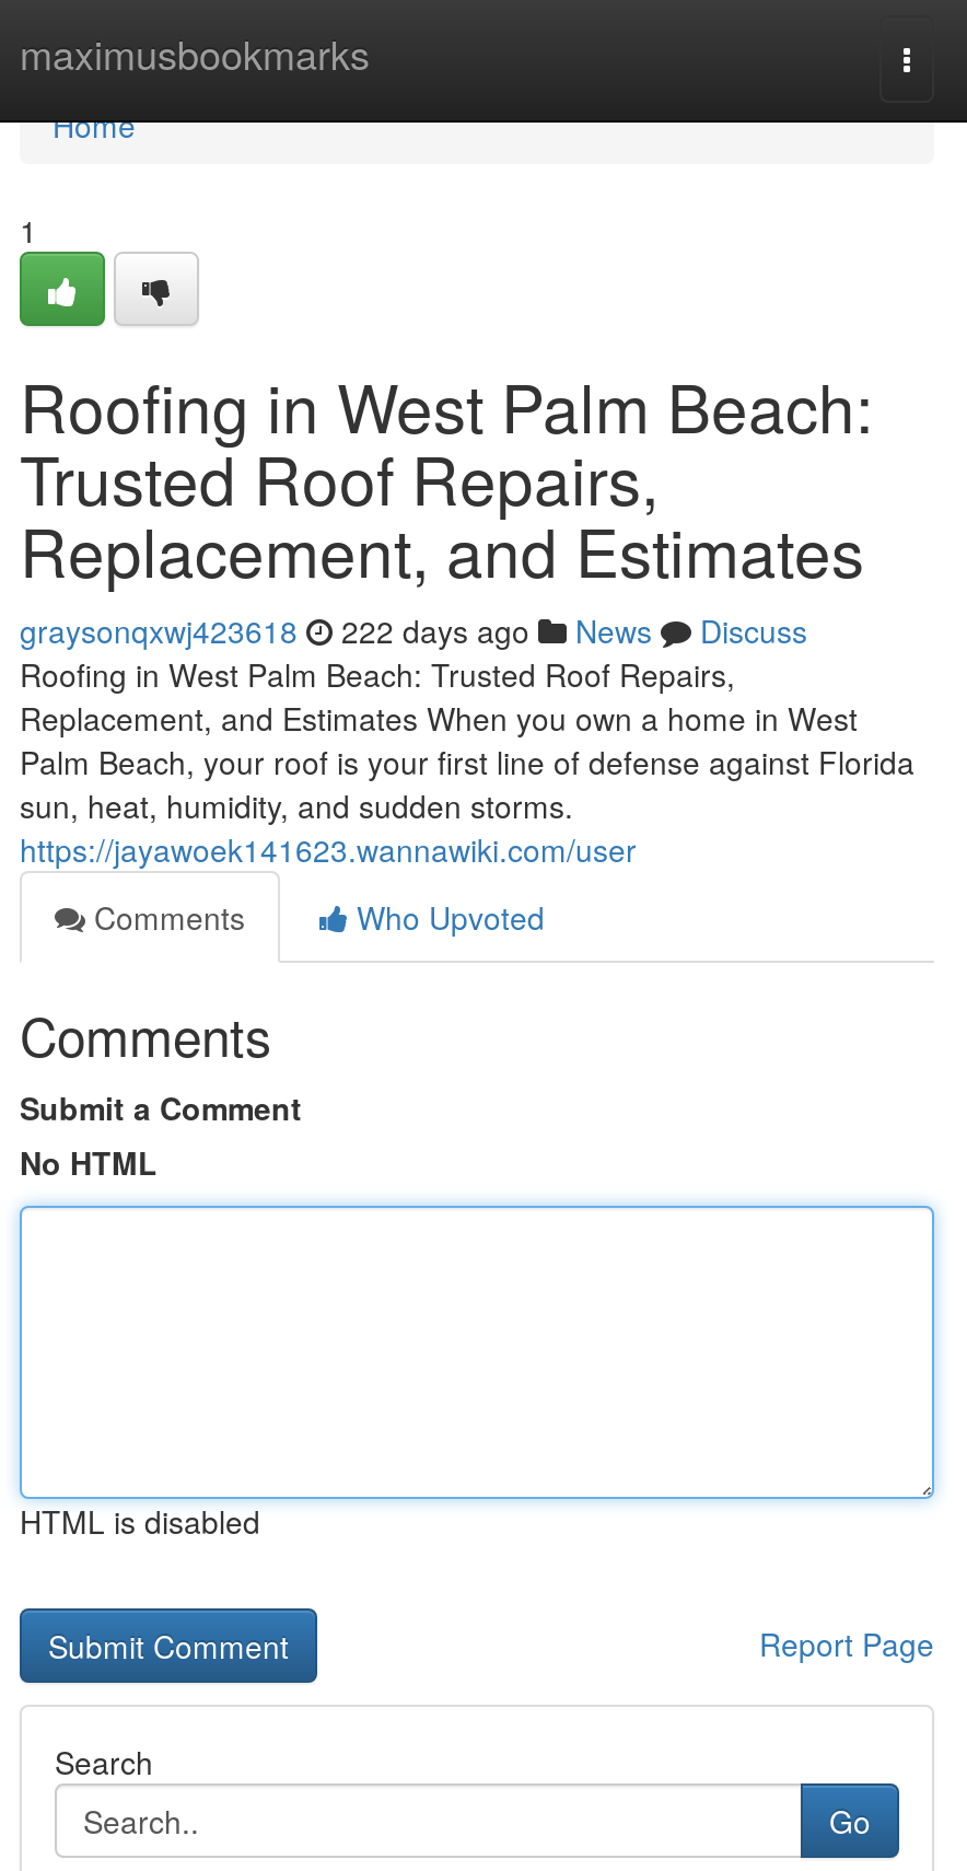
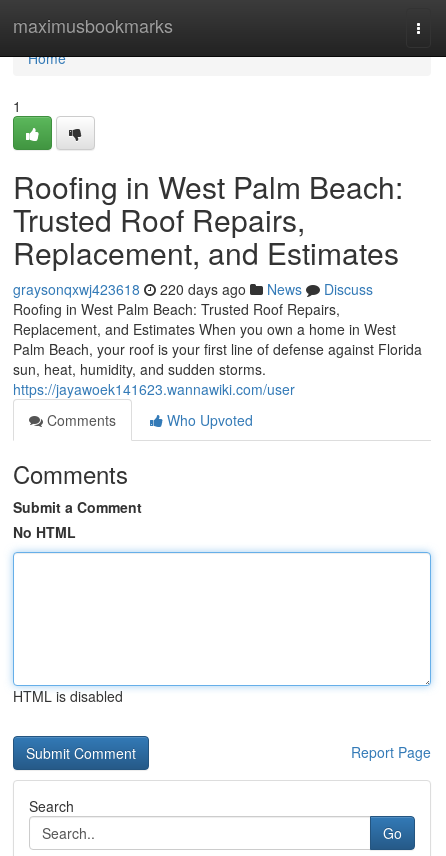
[20,608,807,652] graysonqxwj423618 222 days ago News Discuss -> [13,279,373,299] graysonqxwj423618 220 days ago News Discuss

